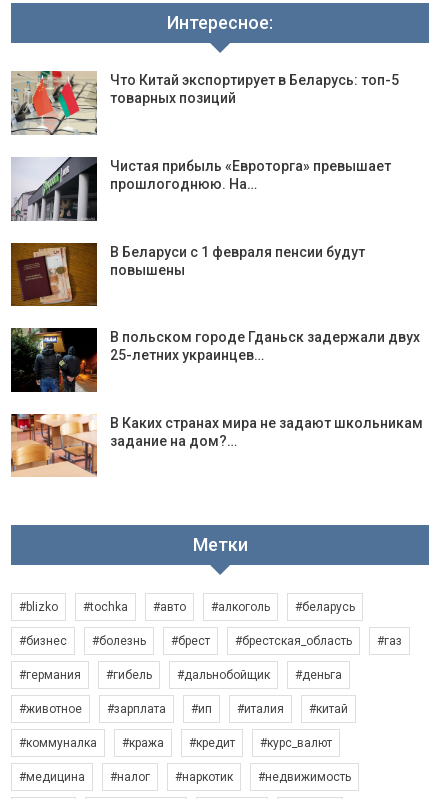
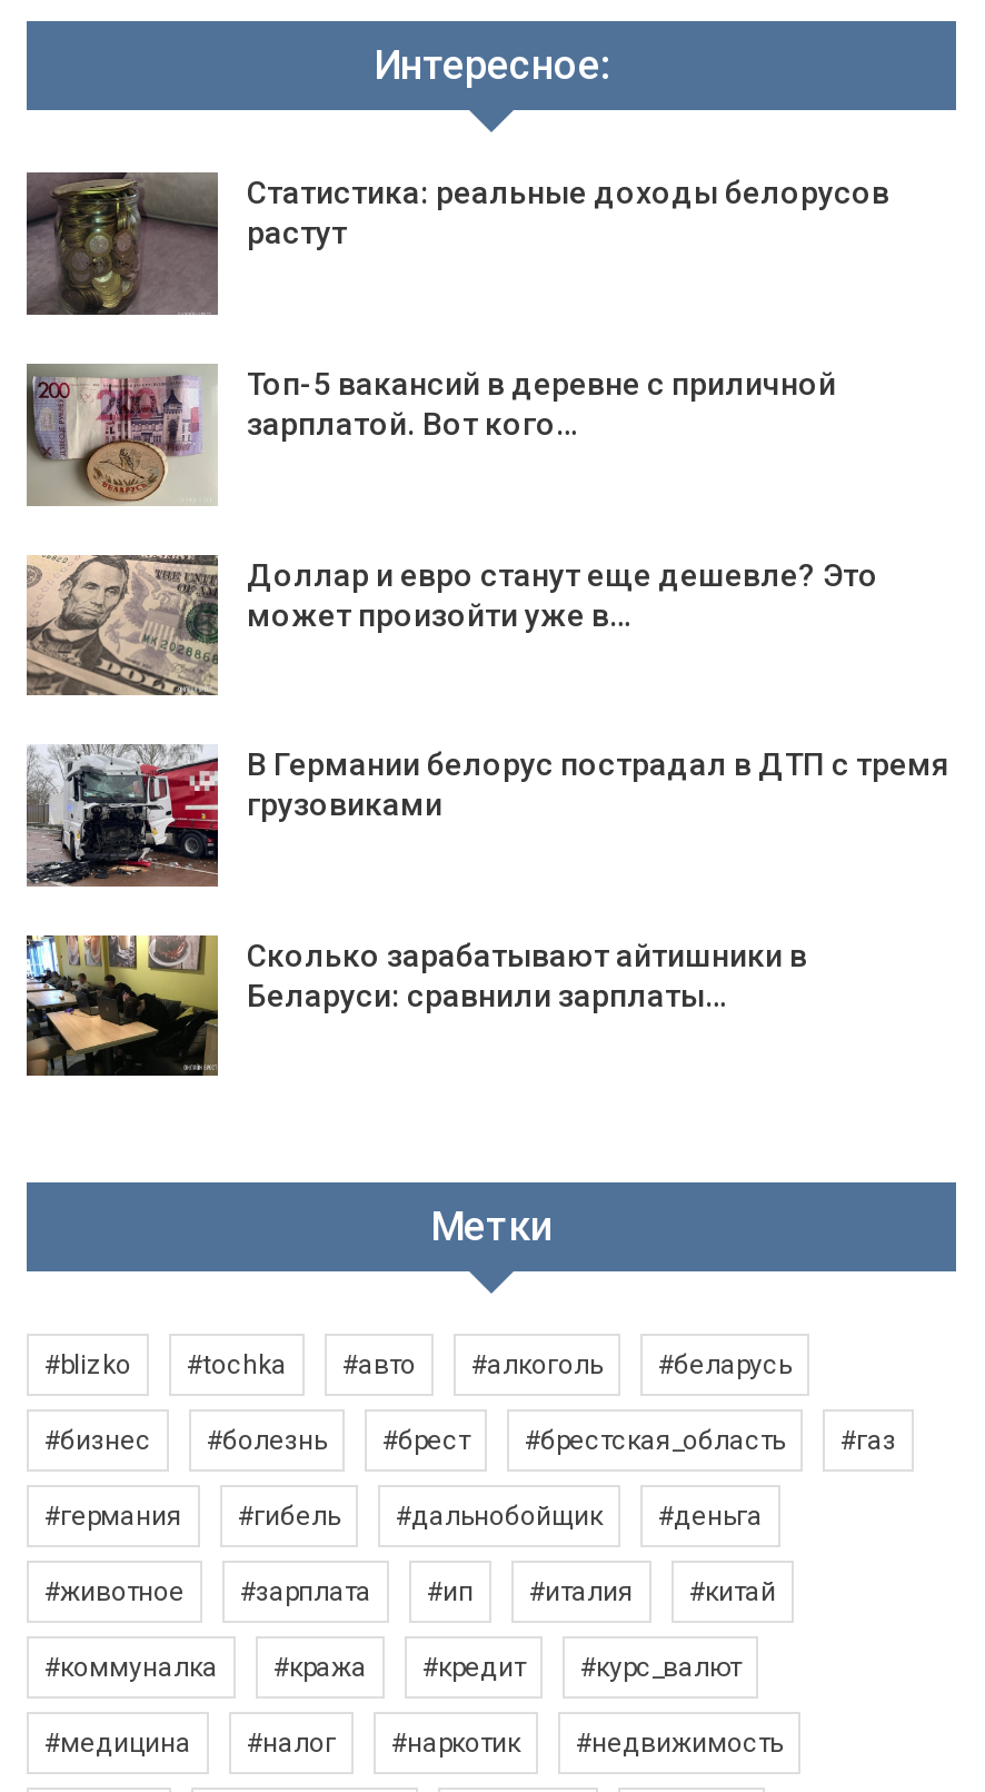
[11,70,399,135] [image] | Что Китай экспортирует в Беларусь: топ-5 | товарных позиций -> [27,170,889,317] [image] | Статистика: реальные доходы белорусов | растут
[11,157,391,221] [image] | Чистая прибыль «Евроторга» превышает | прошлогоднюю. На… -> [24,364,836,504] [image] | Топ-5 вакансий в деревне с приличной | зарплатой. Вот кого…
[10,242,365,306] [image] | В Беларуси с 1 февраля пенсии будут | повышены -> [24,553,878,697] [image] | Доллар и евро станут еще дешевле? Это | может произойти уже в…
[10,327,420,393] [image] | В польском городе Гданьск задержали двух | 25-летних украинцев… -> [24,744,949,889] [image] | В Германии белорус пострадал в ДТП с тремя | грузовиками
[10,413,423,477] [image] | В Каких странах мира не задают школьникам | задание на дом?… -> [24,933,807,1078] [image] | Сколько зарабатывают айтишники в | Беларуси: сравнили зарплаты…

